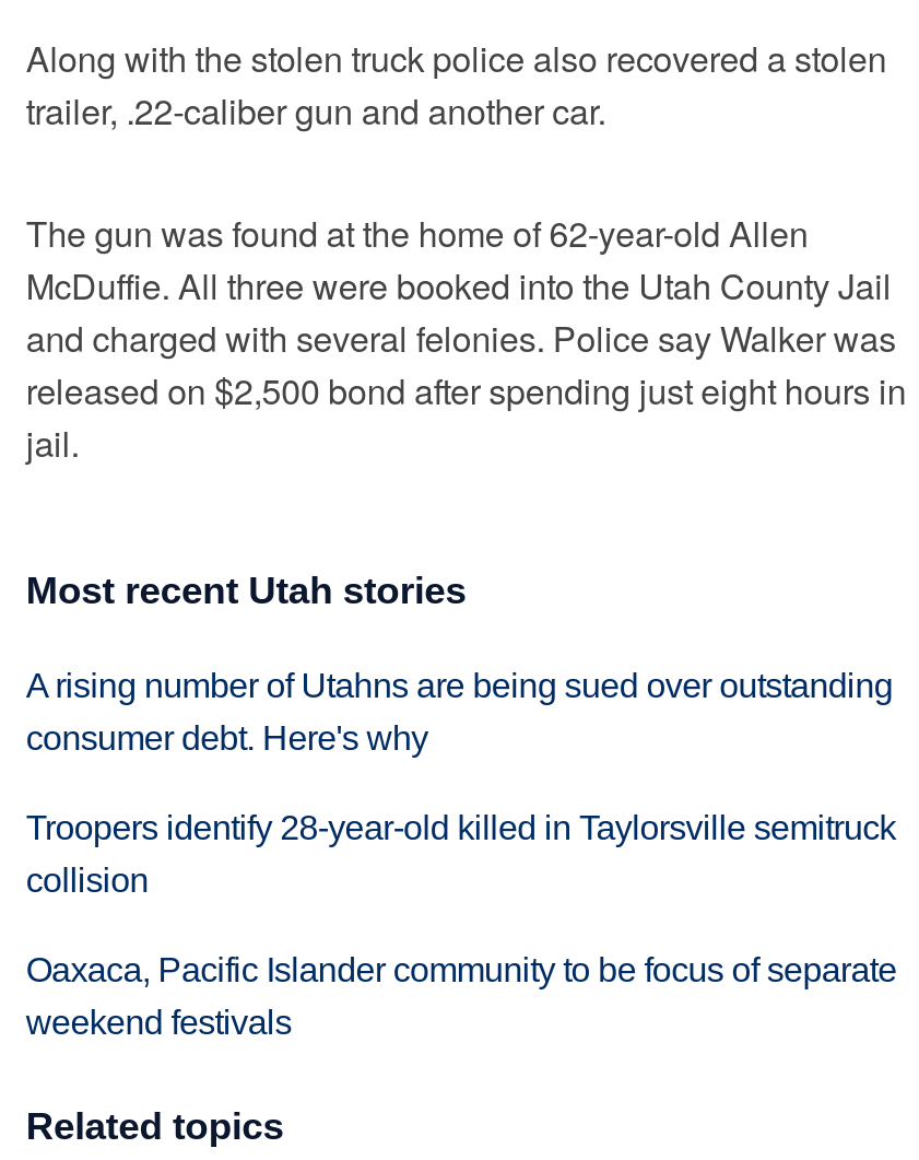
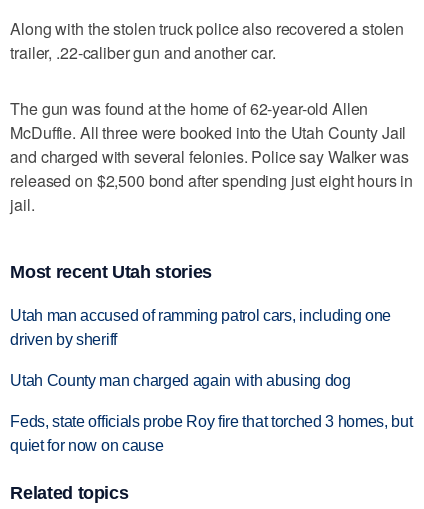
[26,668,893,758] A rising number of Utahns are being sued over outstanding | consumer debt. Here's why -> [10,307,391,348] Utah man accused of ramming patrol cars, including one | driven by sheriff
[26,810,896,899] Troopers identify 28-year-old killed in Taylorsville semitruck | collision -> [10,372,351,389] Utah County man charged again with abusing dog
[26,952,897,1041] Oaxaca, Pacific Islander community to be focus of separate | weekend festivals -> [10,413,412,454] Feds, state officials probe Roy fire that torched 3 homes, but | quiet for now on cause

